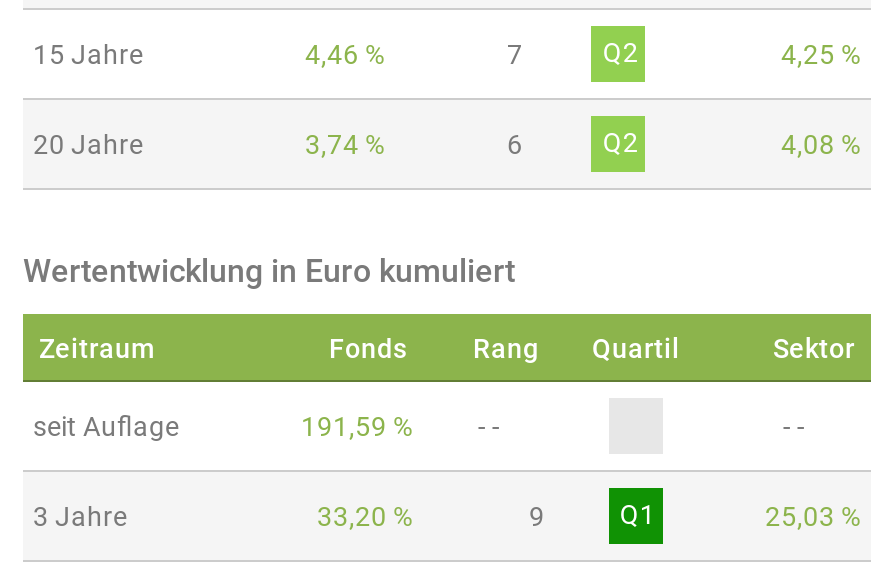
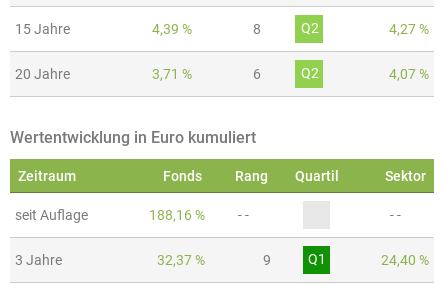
[305,39,385,71] 4,46 % -> [152,21,192,37] 4,39 %
[507,39,523,71] 7 -> [253,21,261,37] 8
[781,39,861,71] 4,25 % -> [389,21,429,37] 4,27 %
[305,129,385,161] 3,74 % -> [152,66,192,82] 3,71 %
[781,129,861,161] 4,08 % -> [389,66,429,82] 4,07 %
[301,411,413,443] 191,59 % -> [149,207,205,223] 188,16 %
[317,501,413,533] 33,20 % -> [157,252,205,268] 32,37 %
[765,501,861,533] 25,03 % -> [381,252,429,268] 24,40 %

